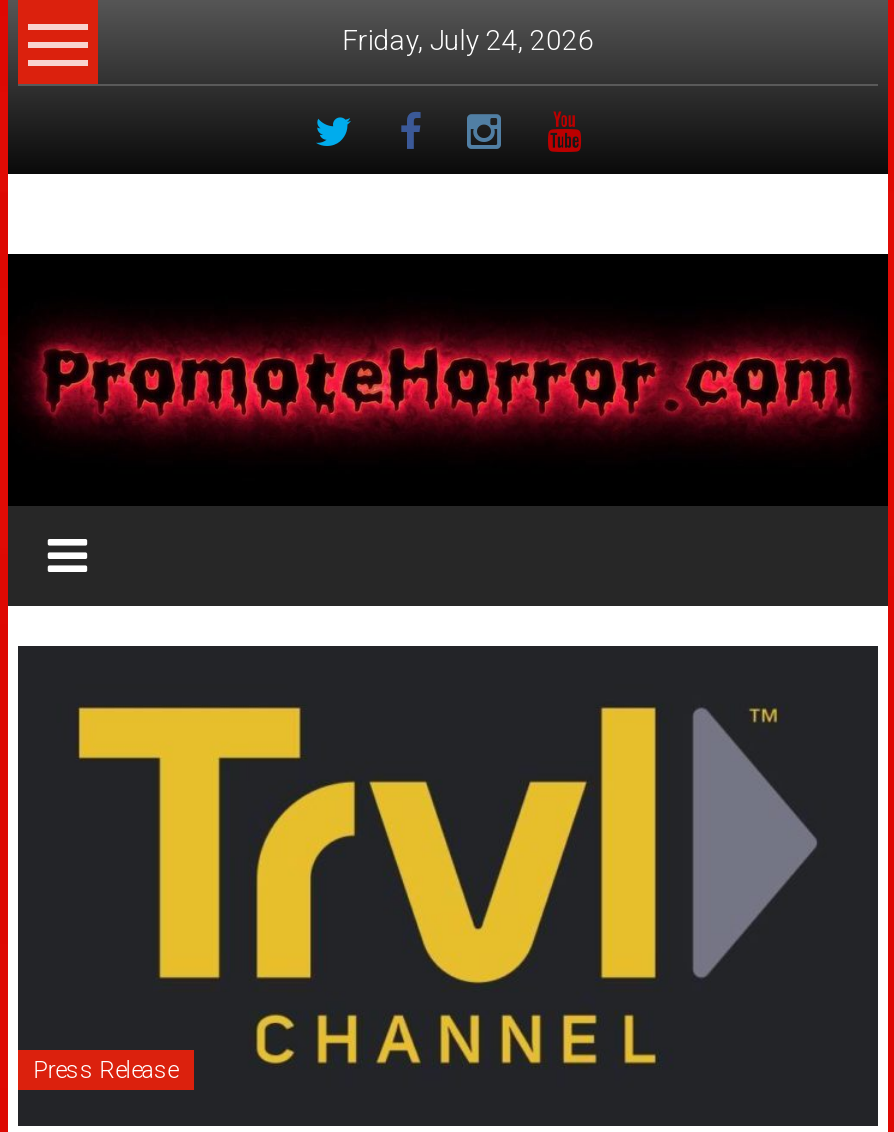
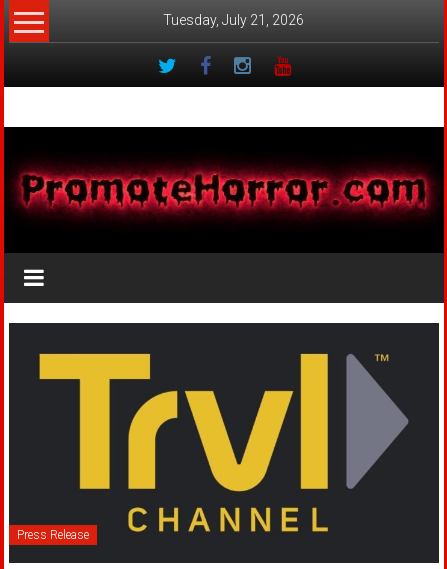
[342,24,594,56] Friday, July 24, 2026 -> [163,12,304,28] Tuesday, July 21, 2026

